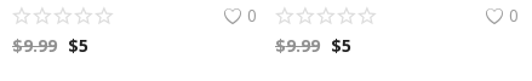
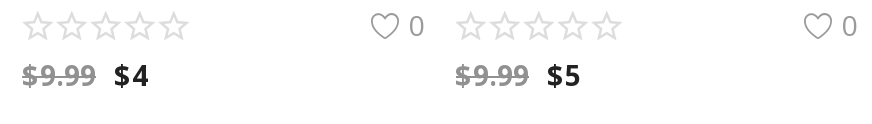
[12,34,88,57] $9.99 $5 -> [22,56,148,94] $9.99 $4

